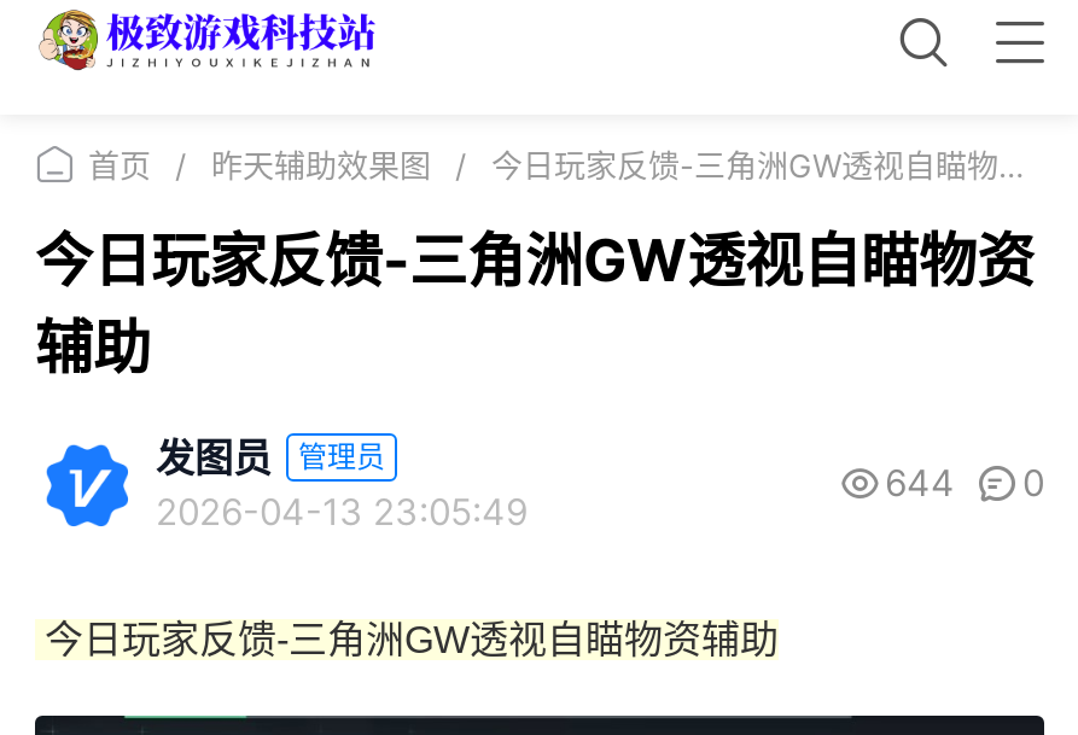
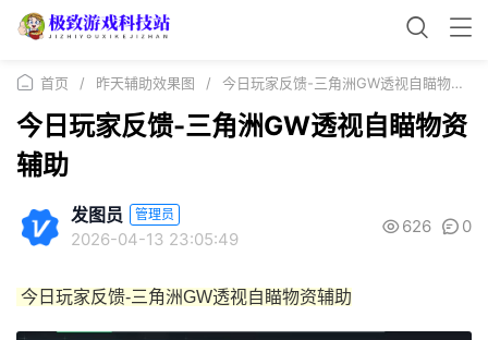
[885,460,1044,506] 644 0 -> [402,216,472,236] 626 0

